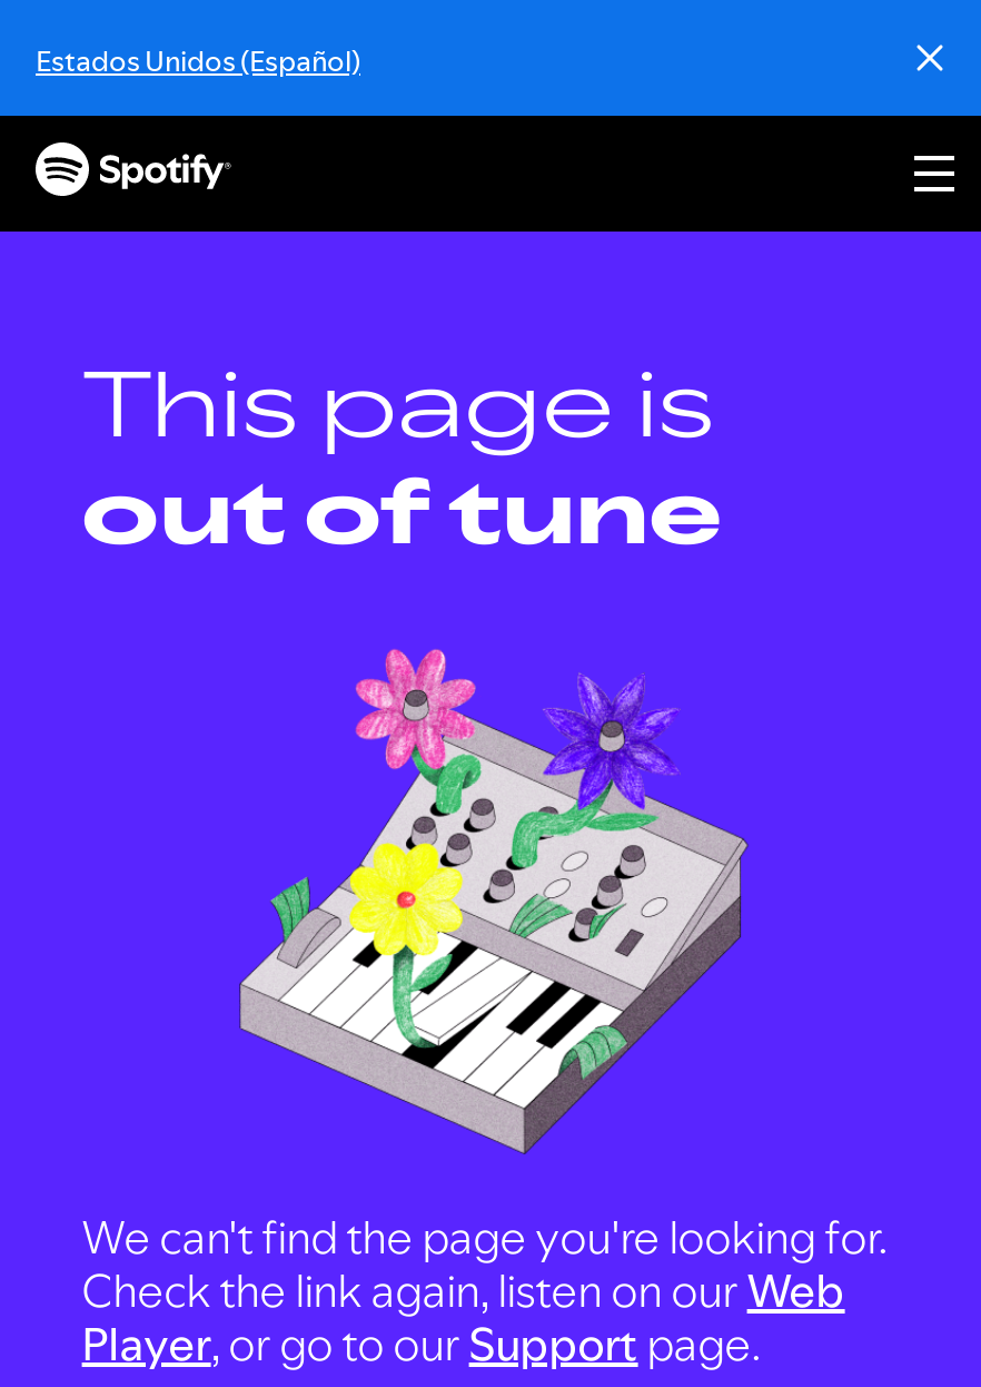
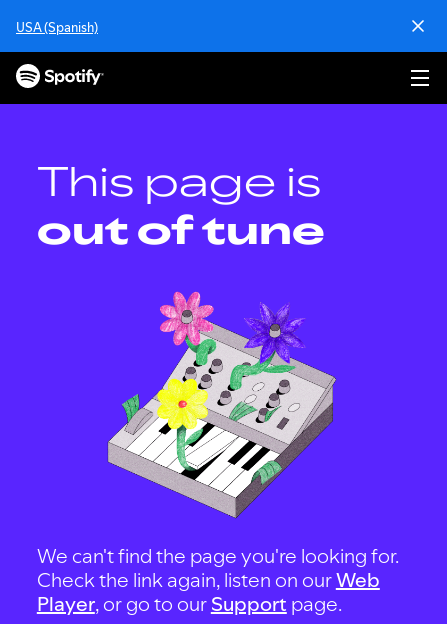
[36,40,360,80] Estados Unidos (Español) -> [16,18,98,36] USA (Spanish)

